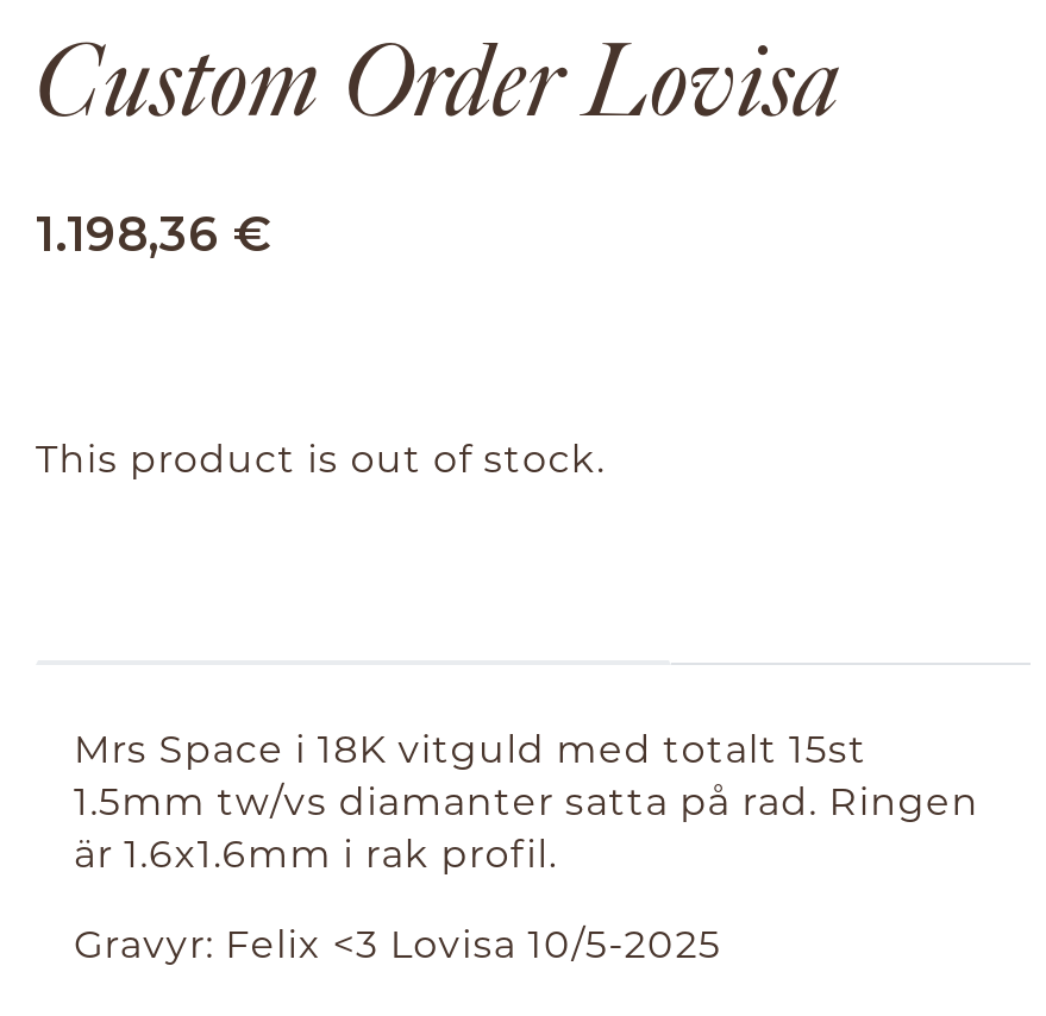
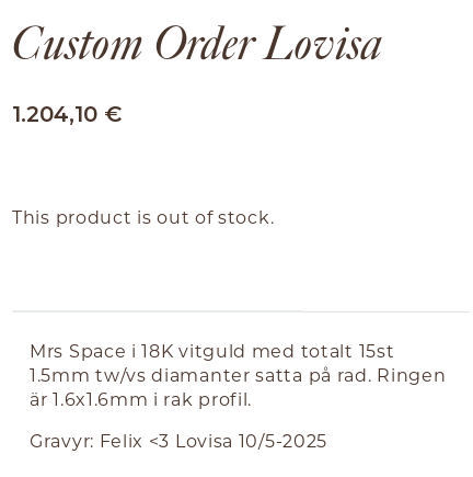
[36,207,271,264] 1.198,36 € -> [12,101,122,128] 1.204,10 €

